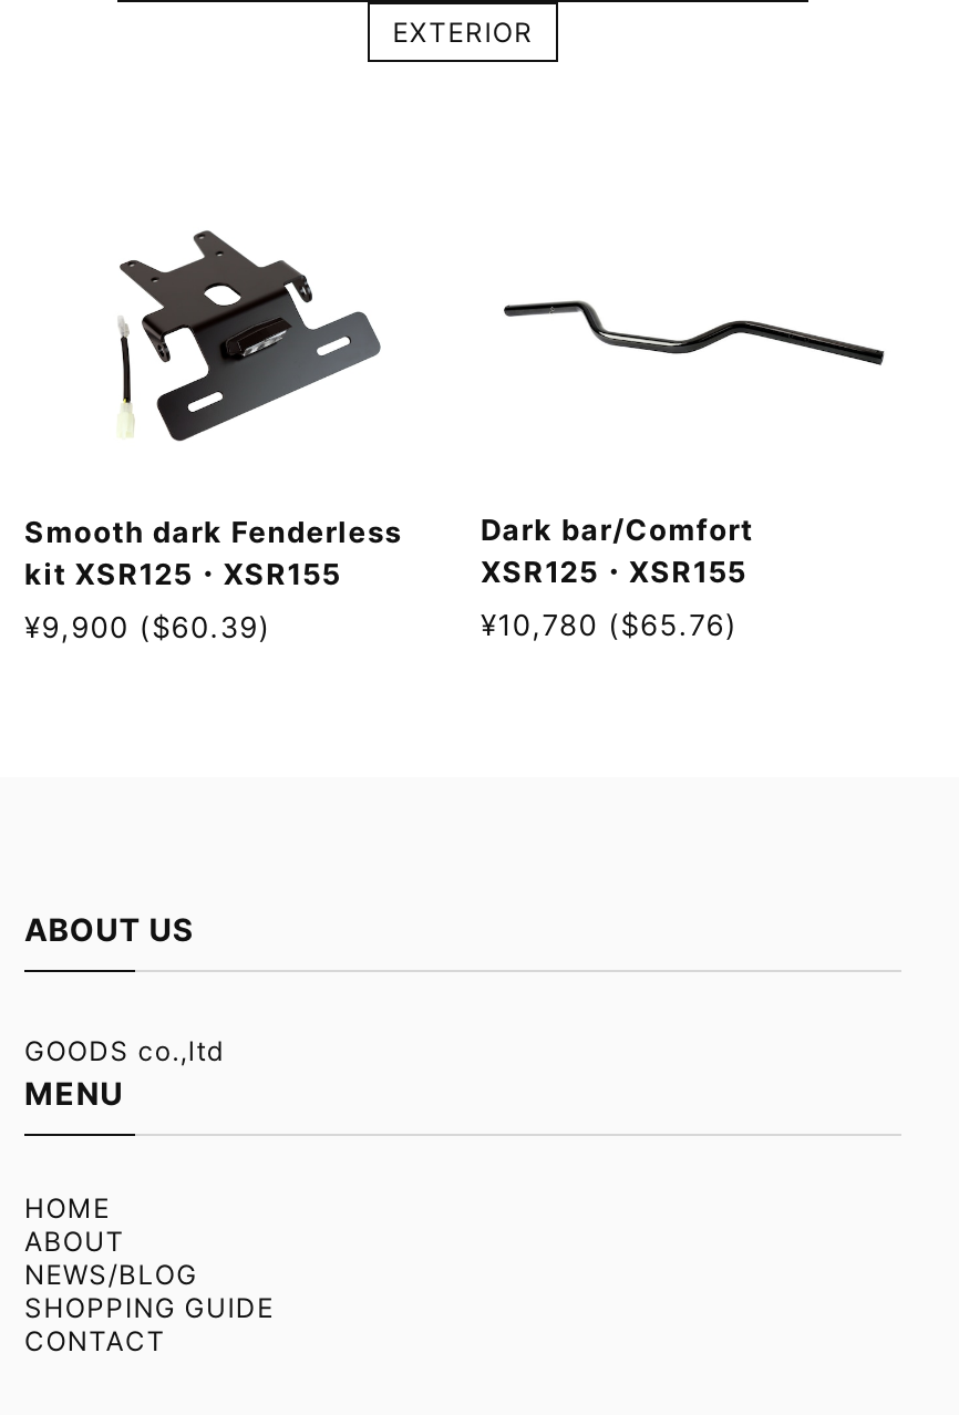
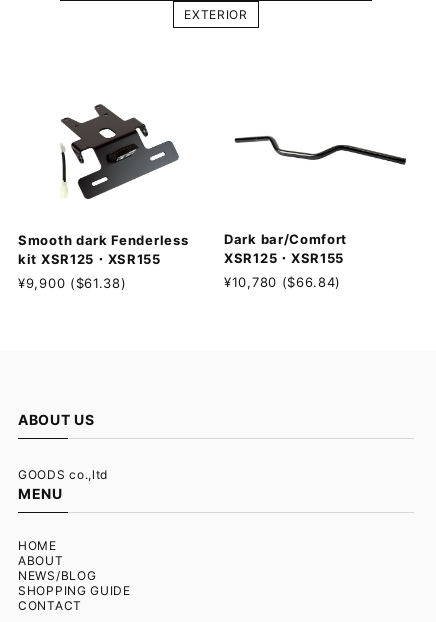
[24,609,271,644] ¥9,900 ($60.39) -> [18,275,126,291] ¥9,900 ($61.38)
[481,608,738,643] ¥10,780 ($65.76) -> [224,274,341,290] ¥10,780 ($66.84)

